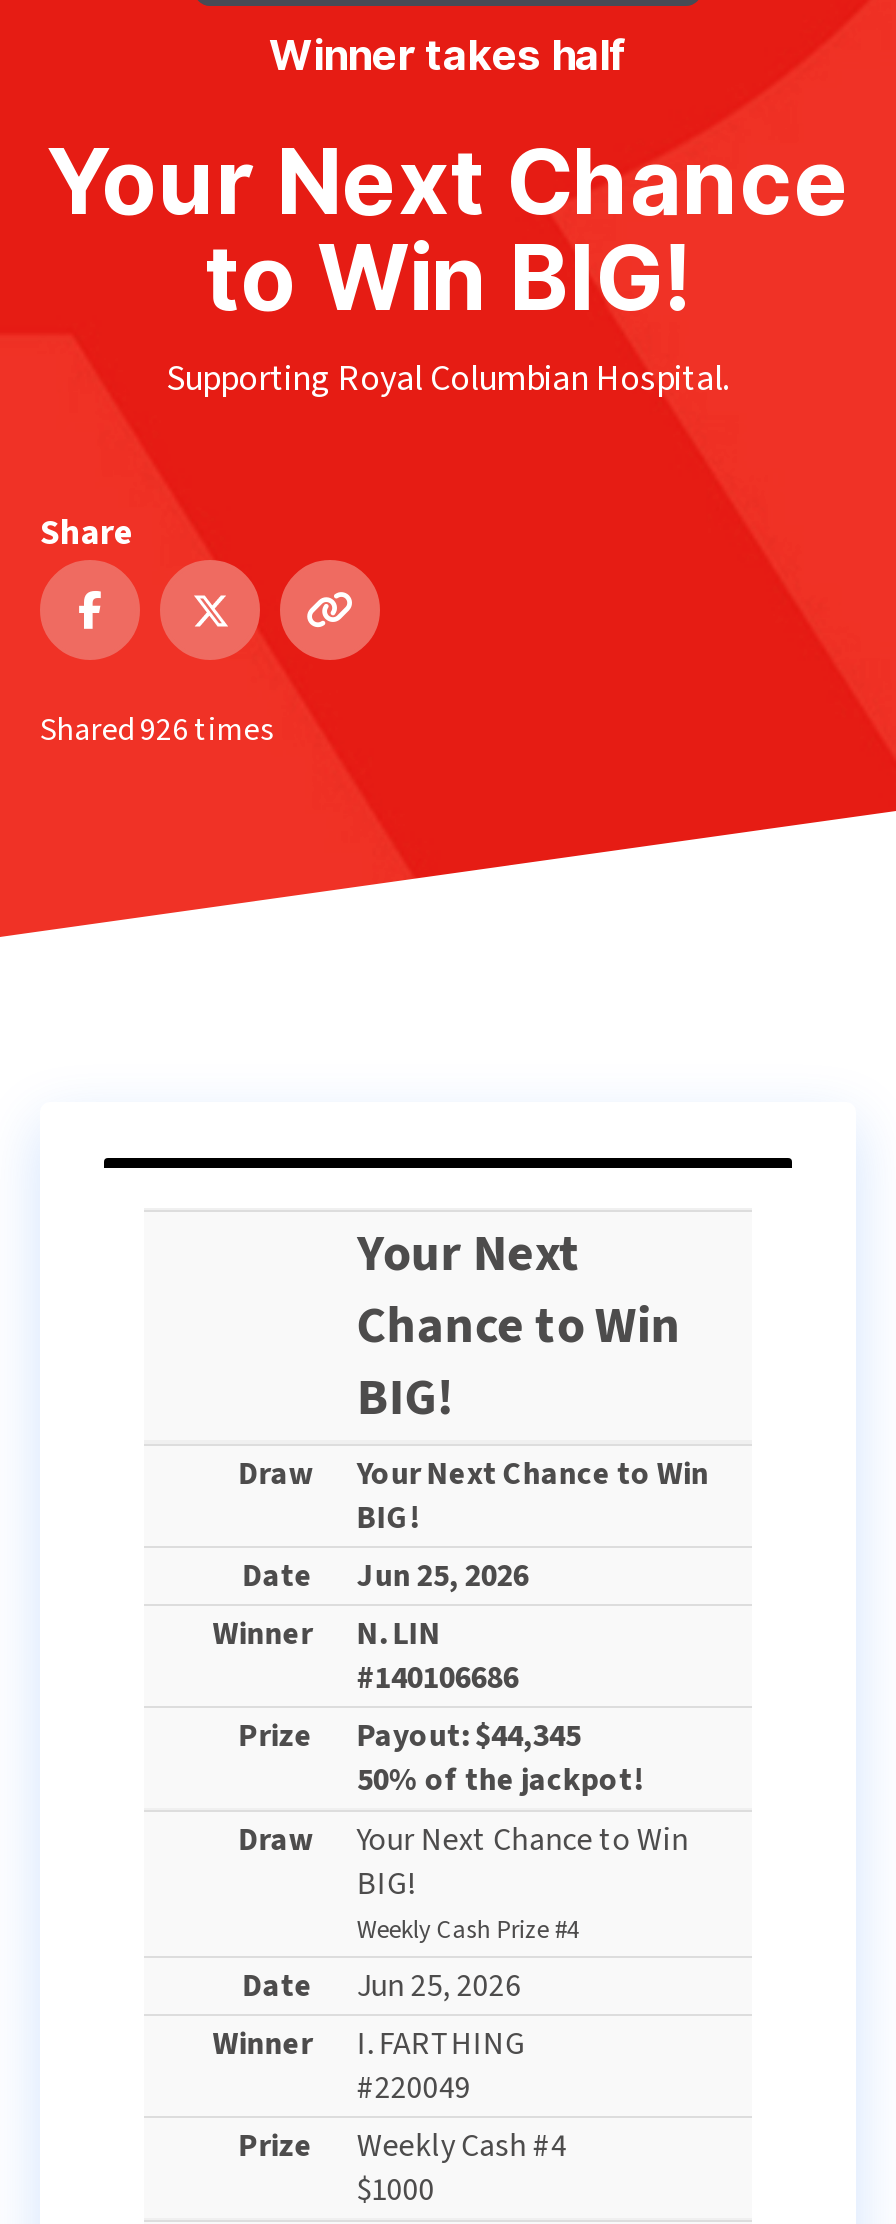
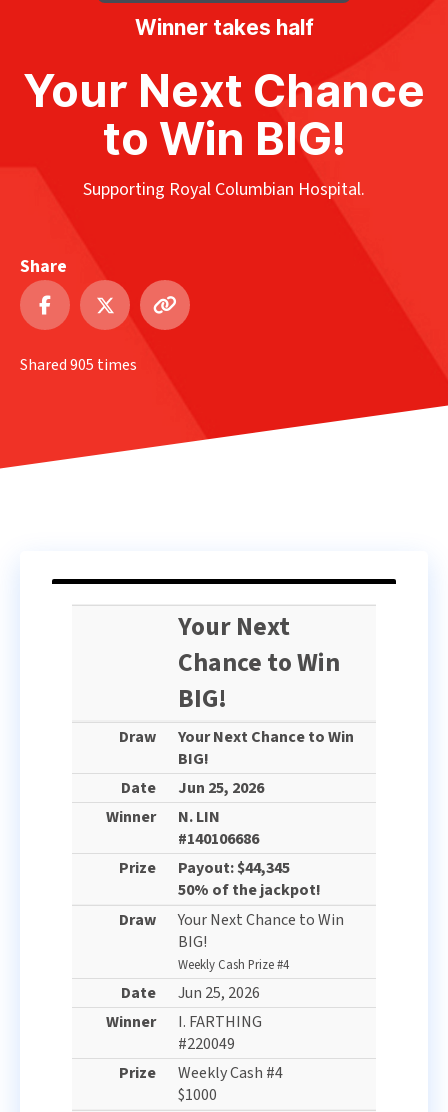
[40,708,274,752] Shared 926 times -> [20,354,137,376] Shared 905 times

